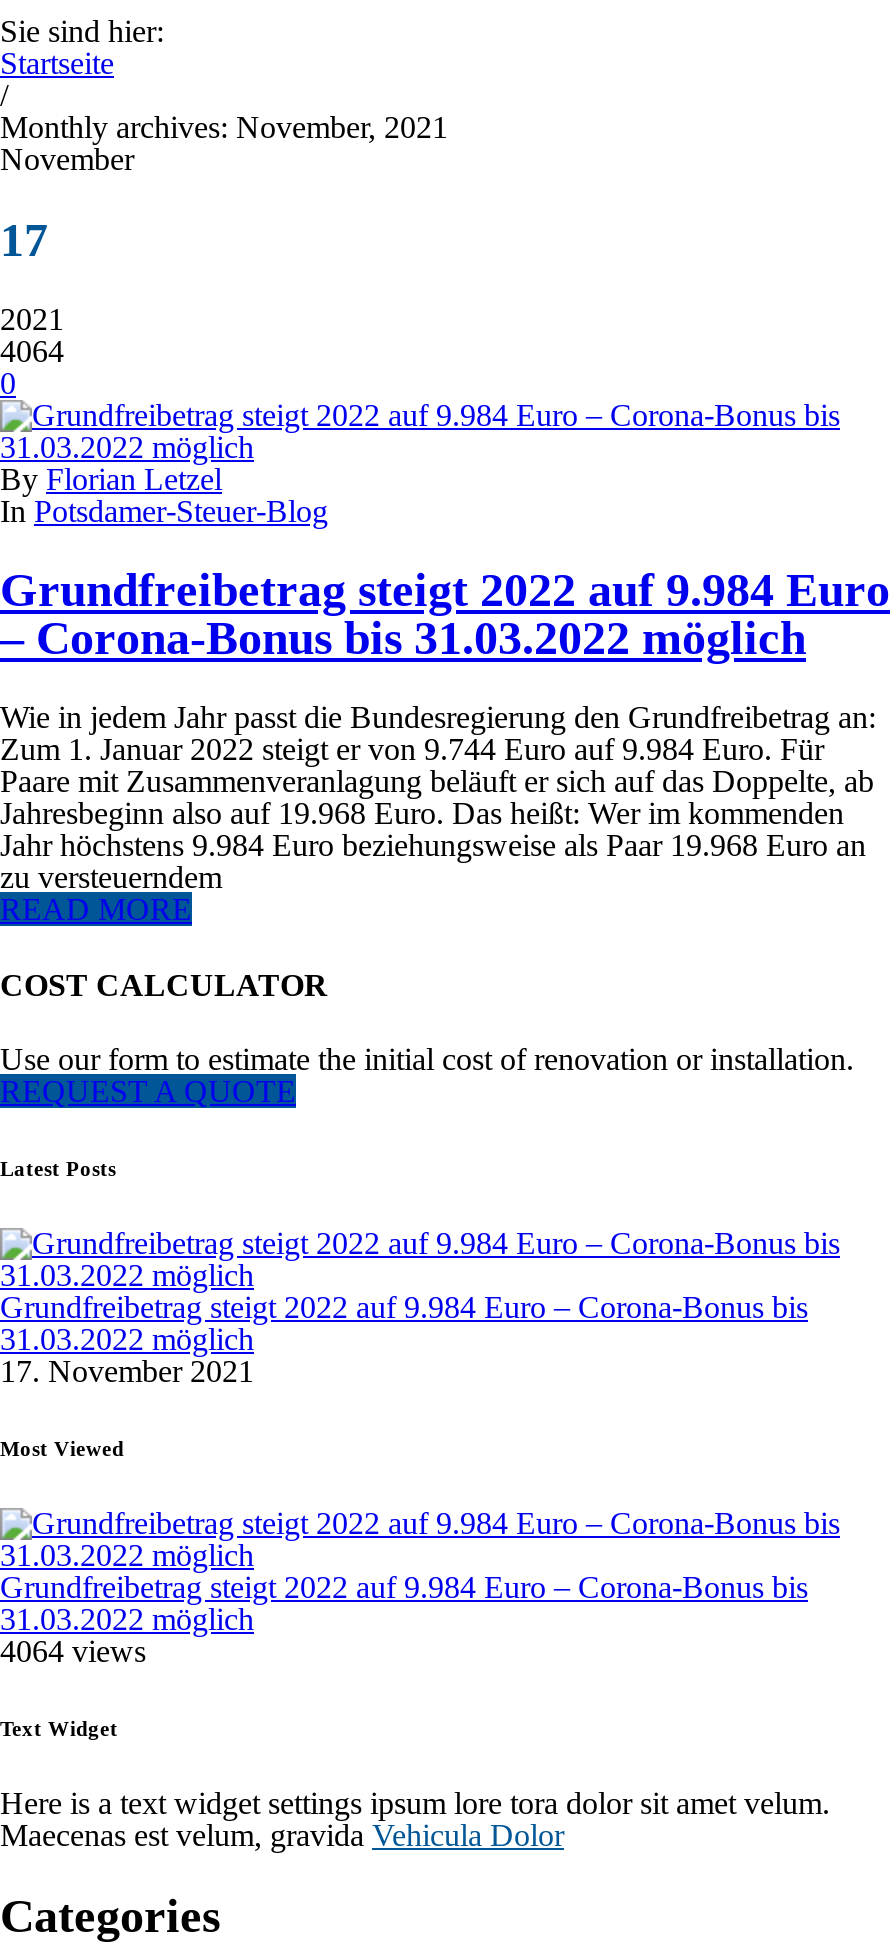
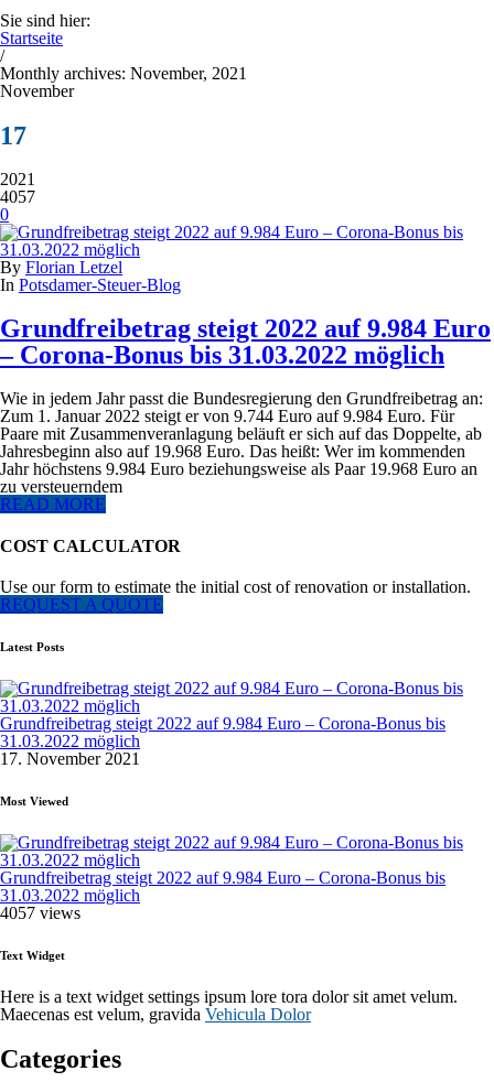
[0,333,64,367] 4064 -> [0,187,35,206] 4057
[0,1634,146,1668] 4064 views -> [0,903,80,922] 4057 views

